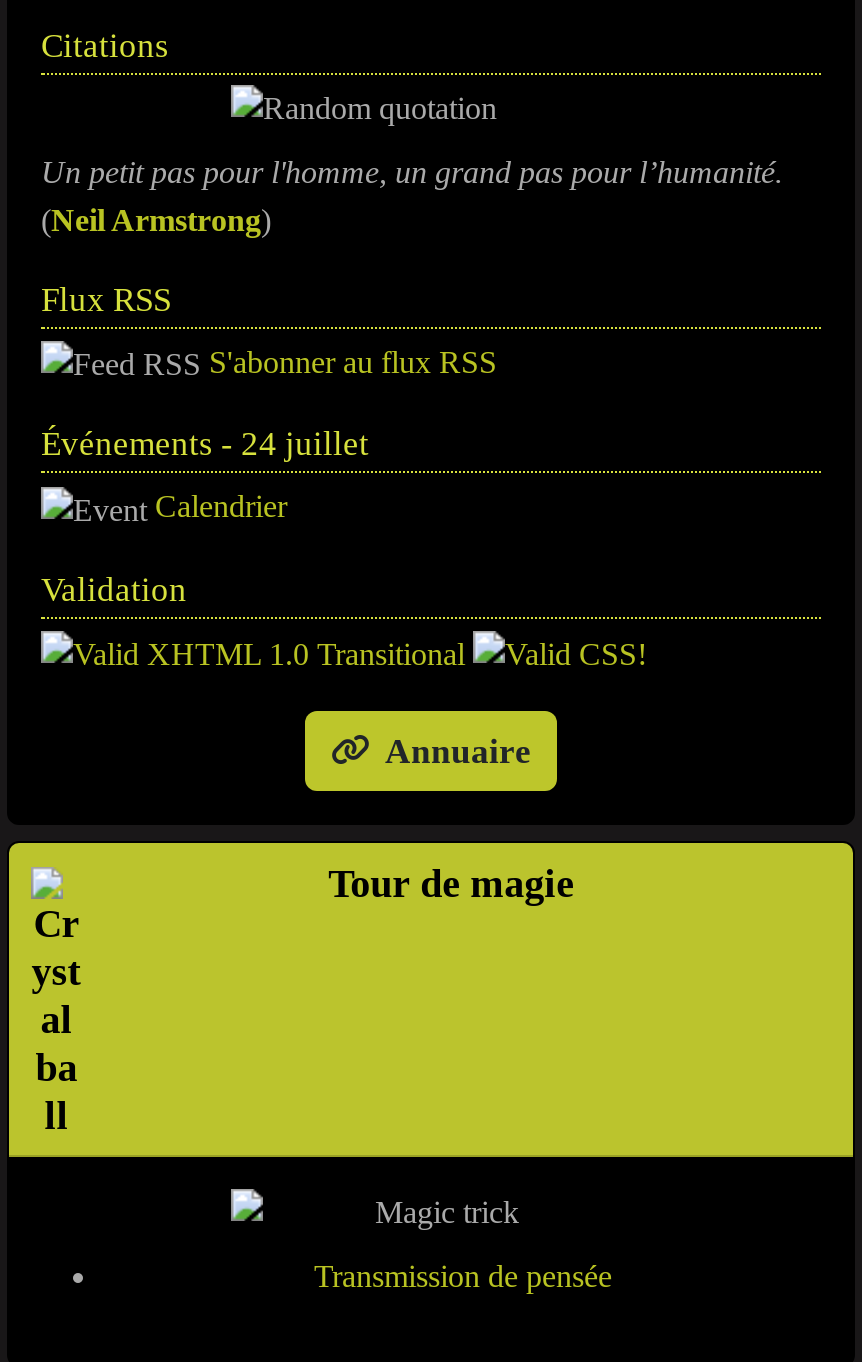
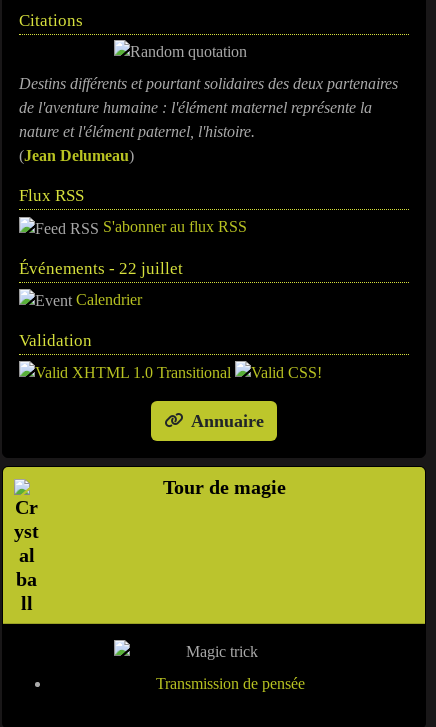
[41,154,783,236] Un petit pas pour l'homme, un grand pas pour l’humanité. | (Neil Armstrong) -> [19,75,398,164] Destins différents et pourtant solidaires des deux partenaires | de l'aventure humaine : l'élément maternel représente la | nature et l'élément paternel, l'histoire. | (Jean Delumeau)
[41,425,369,463] Événements - 24 juillet -> [19,258,183,277] Événements - 22 juillet

